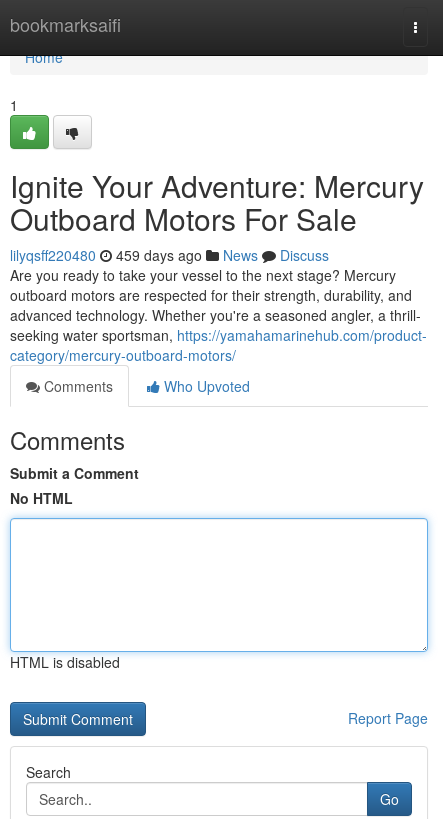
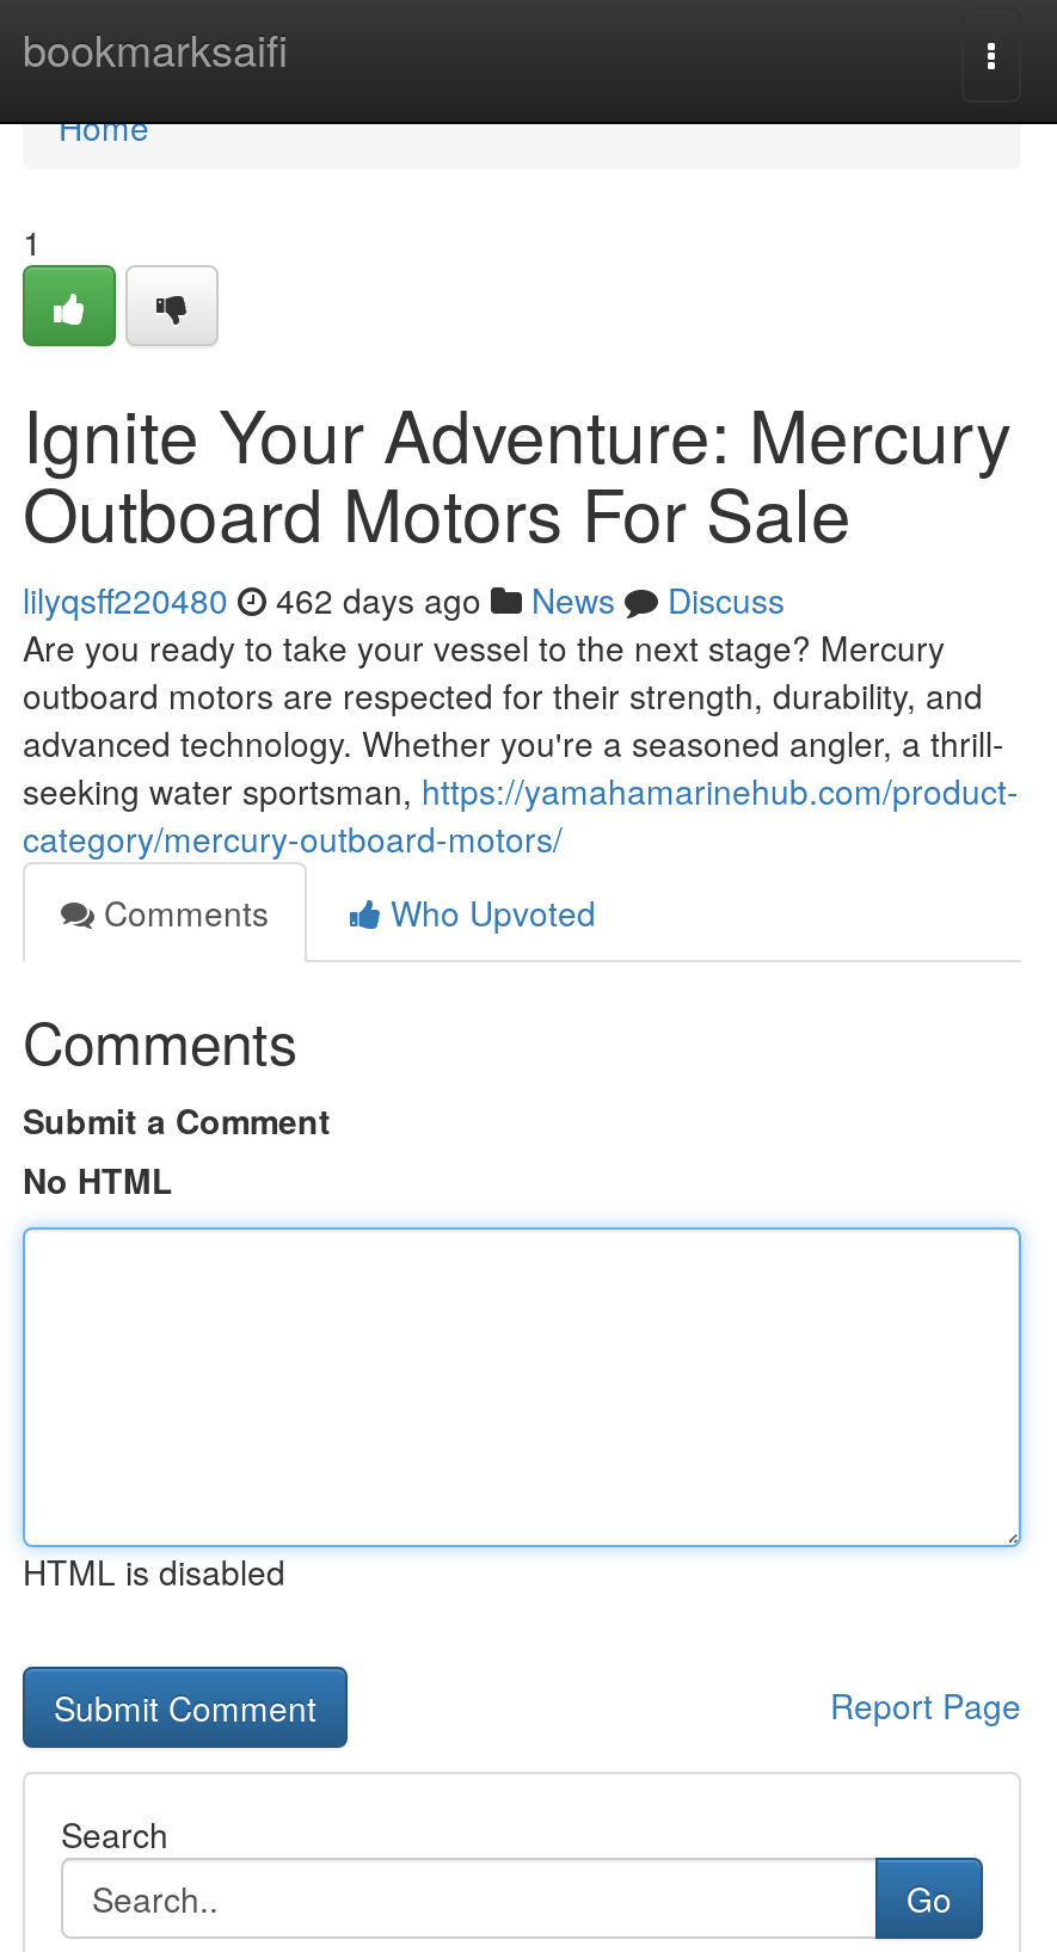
[10,245,329,265] lilyqsff220480 459 days ago News Discuss -> [23,575,785,623] lilyqsff220480 462 days ago News Discuss

